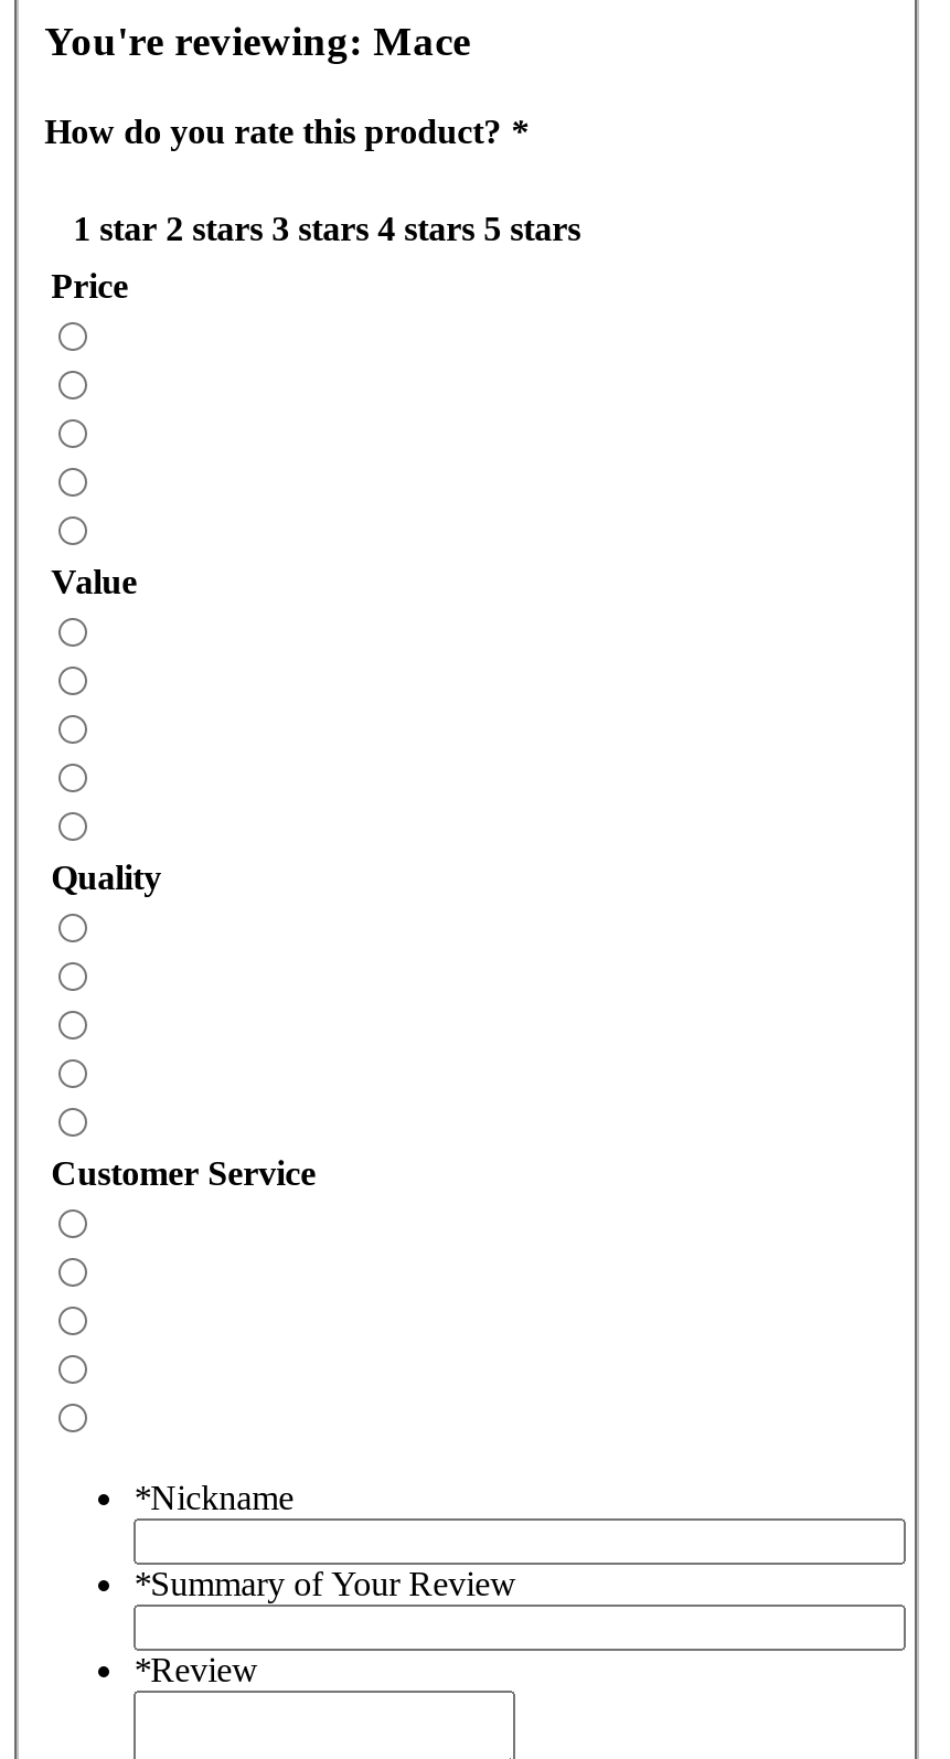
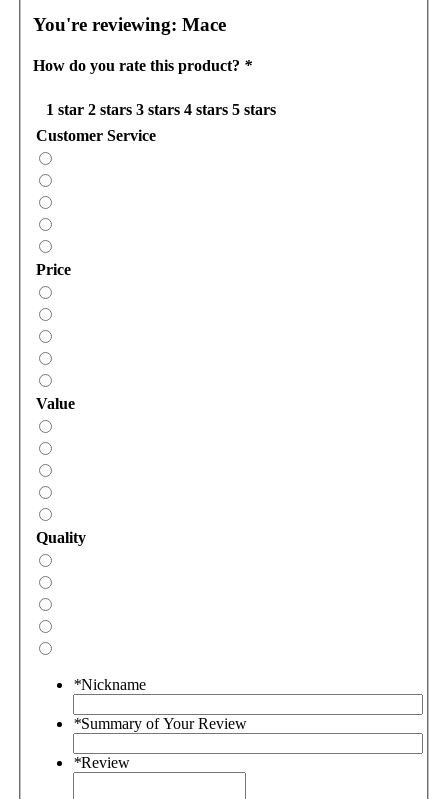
moved [51,268,161,897] -> [36,261,86,546]: Price | Value | Quality
moved [51,1155,316,1192] -> [36,127,156,144]: Customer Service

